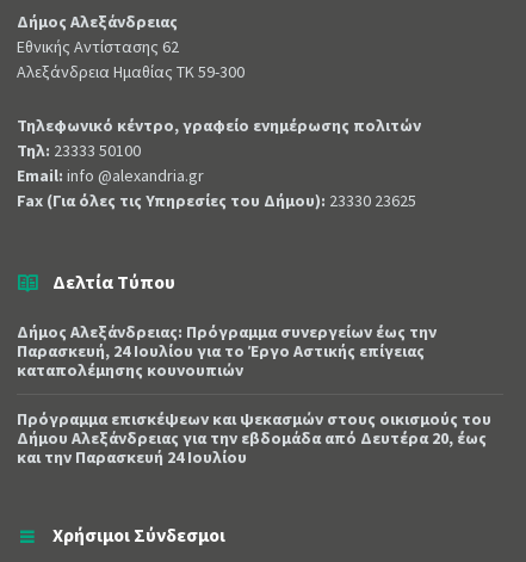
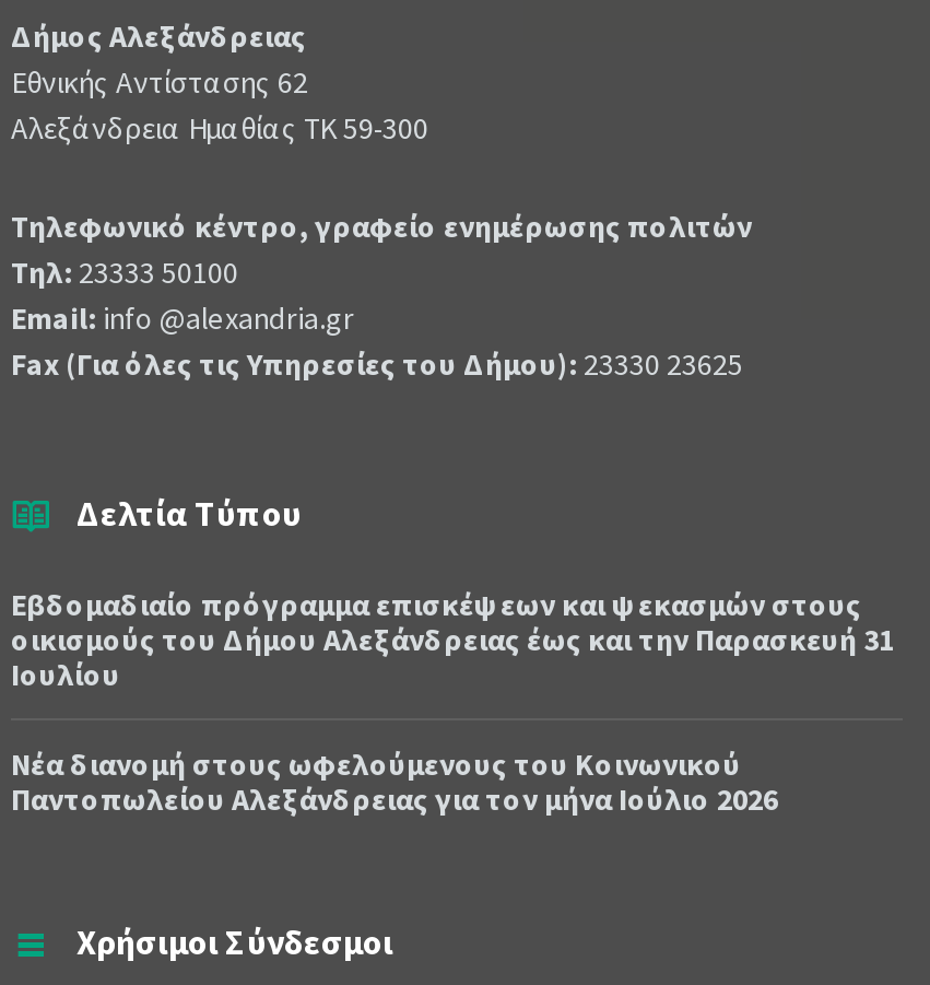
[17,321,437,381] Δήμος Αλεξάνδρειας: Πρόγραμμα συνεργείων έως την | Παρασκευή, 24 Ιουλίου για το Έργο Αστικής επίγειας | καταπολέμησης κουνουπιών -> [11,586,894,695] Eβδομαδιαίo πρόγραμμα επισκέψεων και ψεκασμών στους | οικισμούς του Δήμου Αλεξάνδρειας έως και την Παρασκευή 31 | Ιουλίου
[17,408,491,468] Πρόγραμμα επισκέψεων και ψεκασμών στους οικισμούς του | Δήμου Αλεξάνδρειας για την εβδομάδα από Δευτέρα 20, έως | και την Παρασκευή 24 Ιουλίου -> [11,745,778,819] Νέα διανομή στους ωφελούμενους του Κοινωνικού | Παντοπωλείου Αλεξάνδρειας για τον μήνα Ιούλιο 2026

